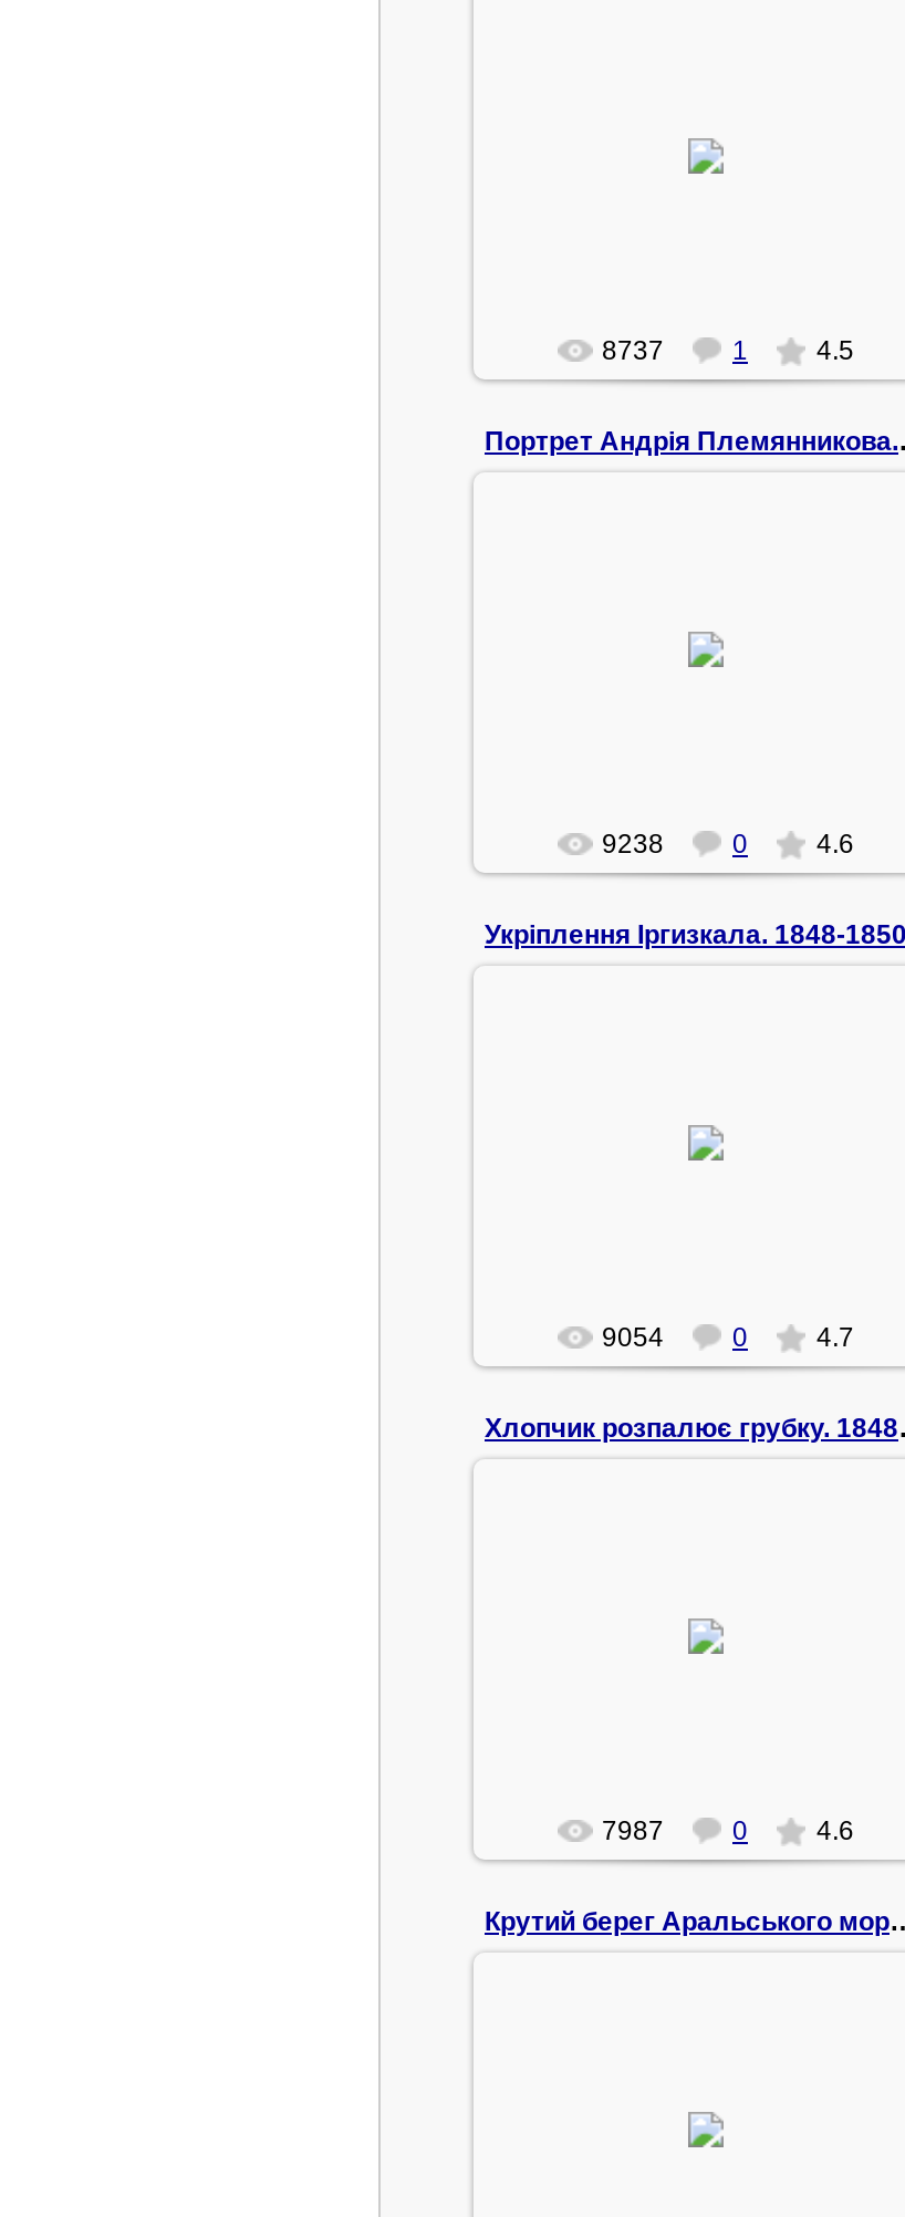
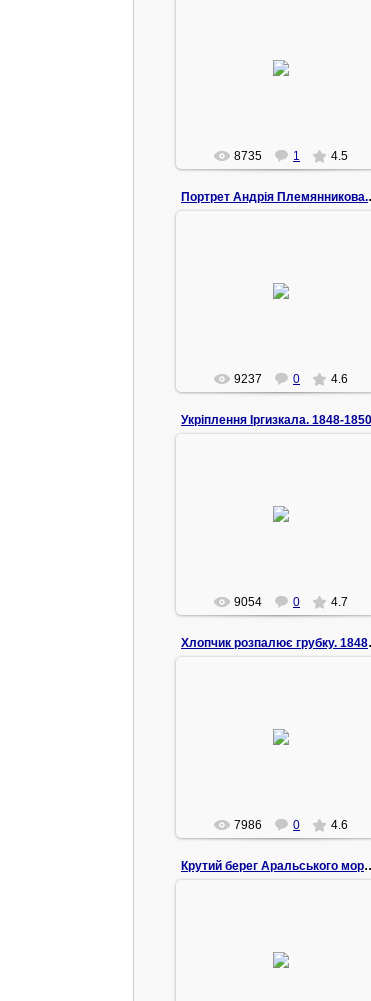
[602,335,664,366] 8737 -> [234,149,262,163] 8735
[602,829,664,860] 9238 -> [234,372,262,386] 9237
[602,1815,664,1846] 7987 -> [234,818,262,832] 7986

